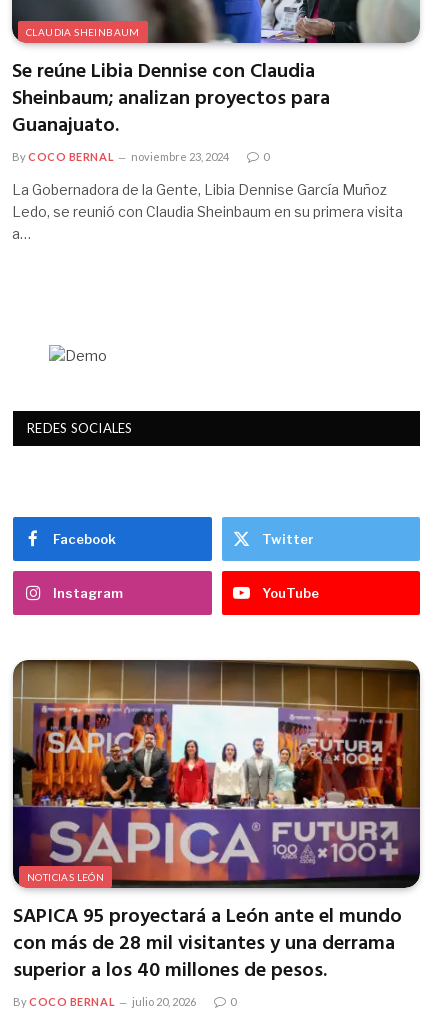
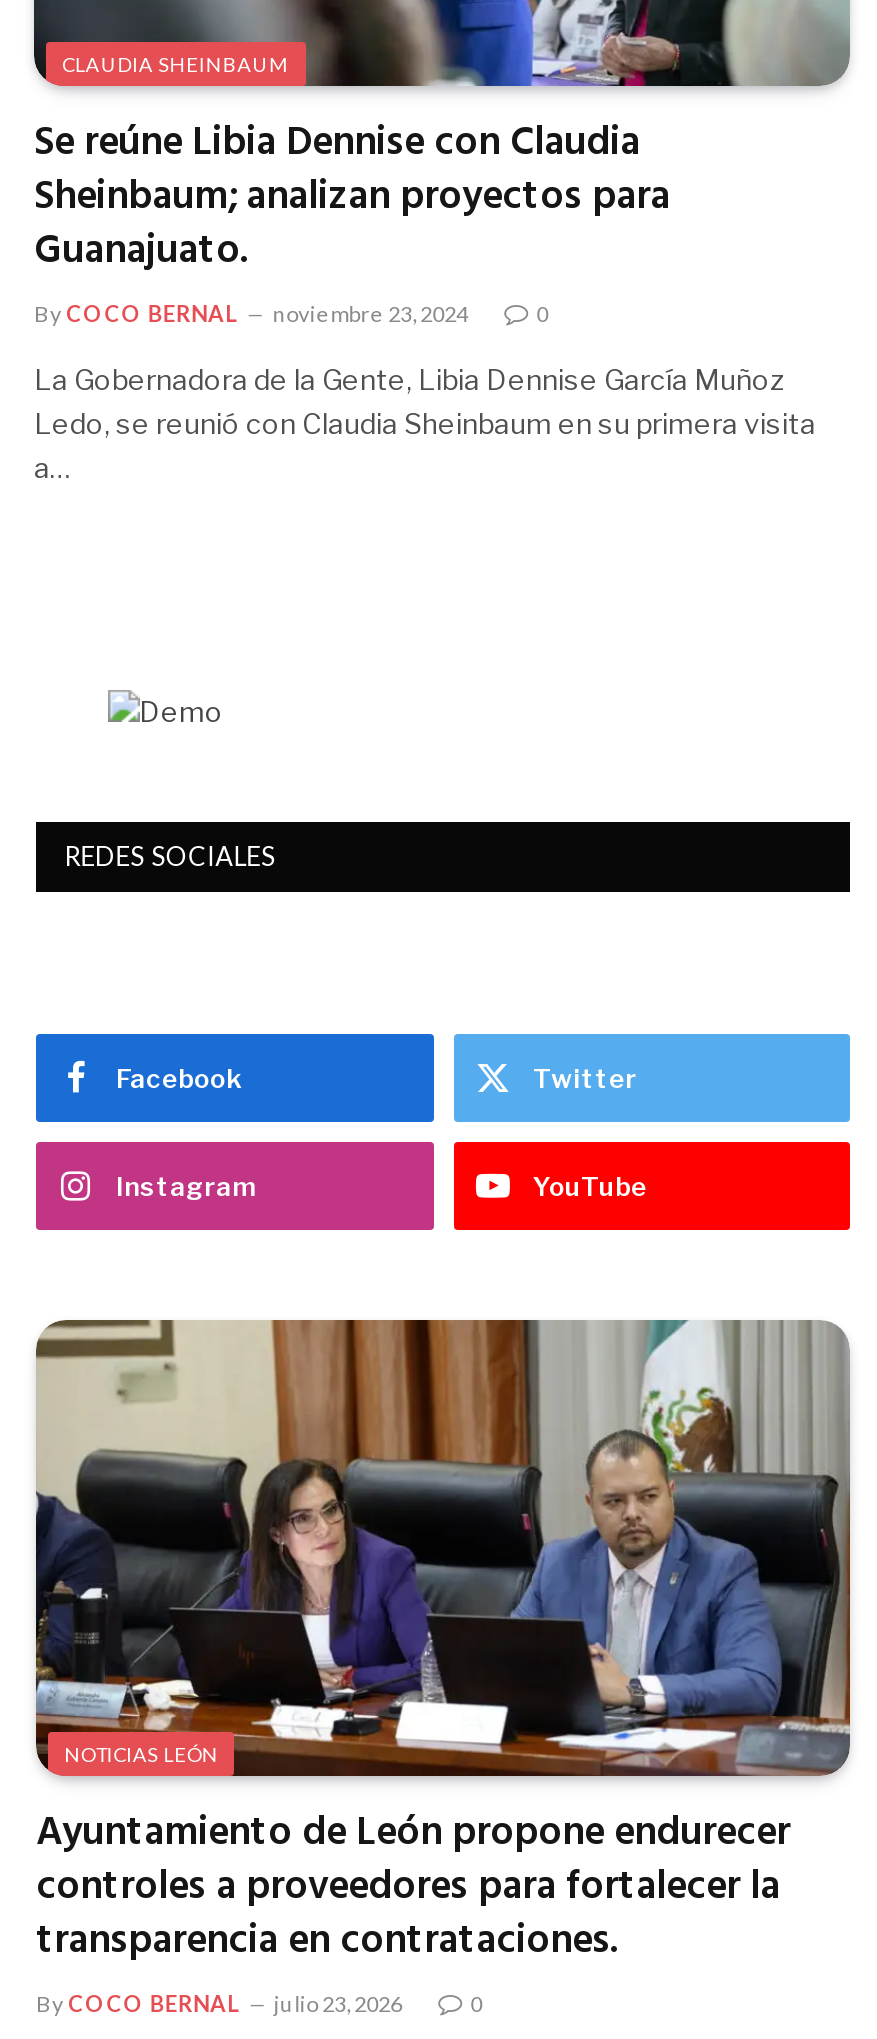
[12,659,421,987] [image] | SAPICA 95 proyectará a León ante el mundo | con más de 28 mil visitantes y una derrama | superior a los 40 millones de pesos. -> [34,1318,852,1975] [image] | Ayuntamiento de León propone endurecer | controles a proveedores para fortalecer la | transparencia en contrataciones.
[13,995,196,1008] By COCO BERNAL julio 20, 2026 -> [36,1991,402,2017] By COCO BERNAL julio 23, 2026

